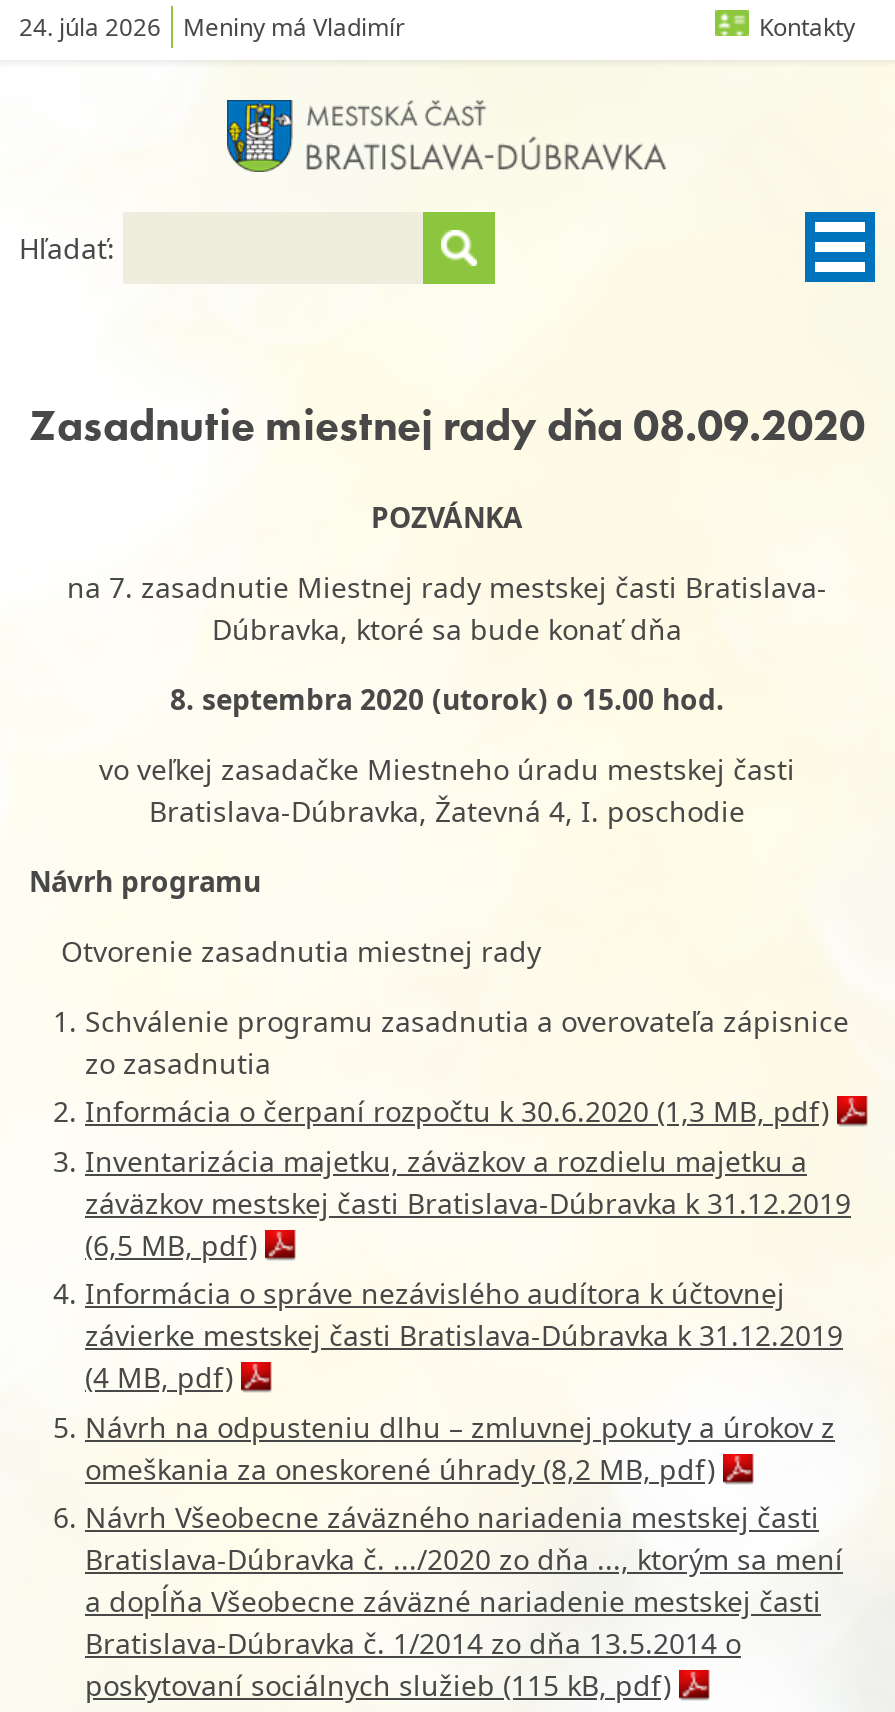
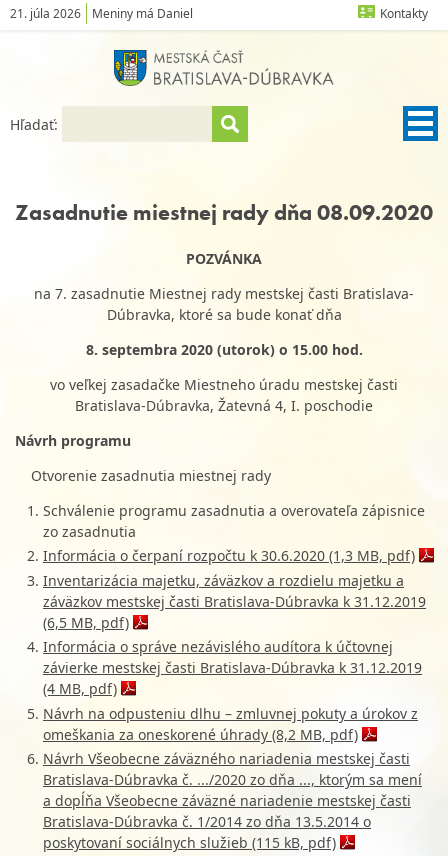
[19,10,161,44] 24. júla 2026 -> [10,5,81,22] 21. júla 2026
[183,10,405,44] Meniny má Vladimír -> [92,5,193,22] Meniny má Daniel

